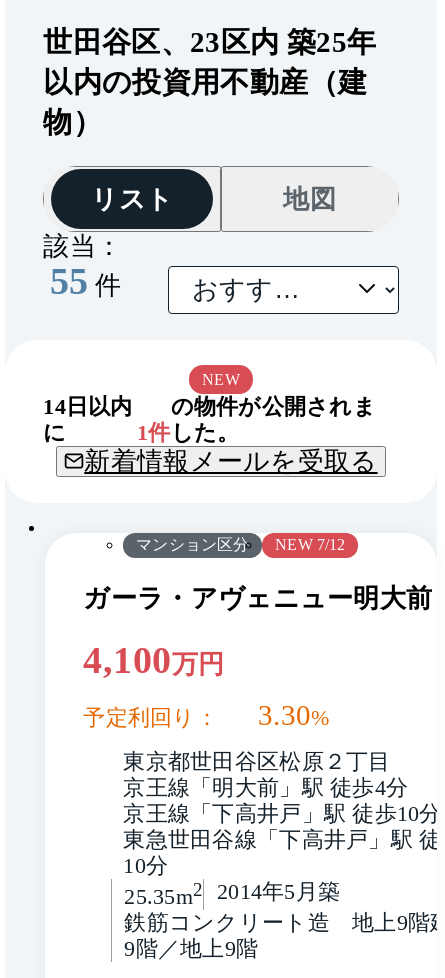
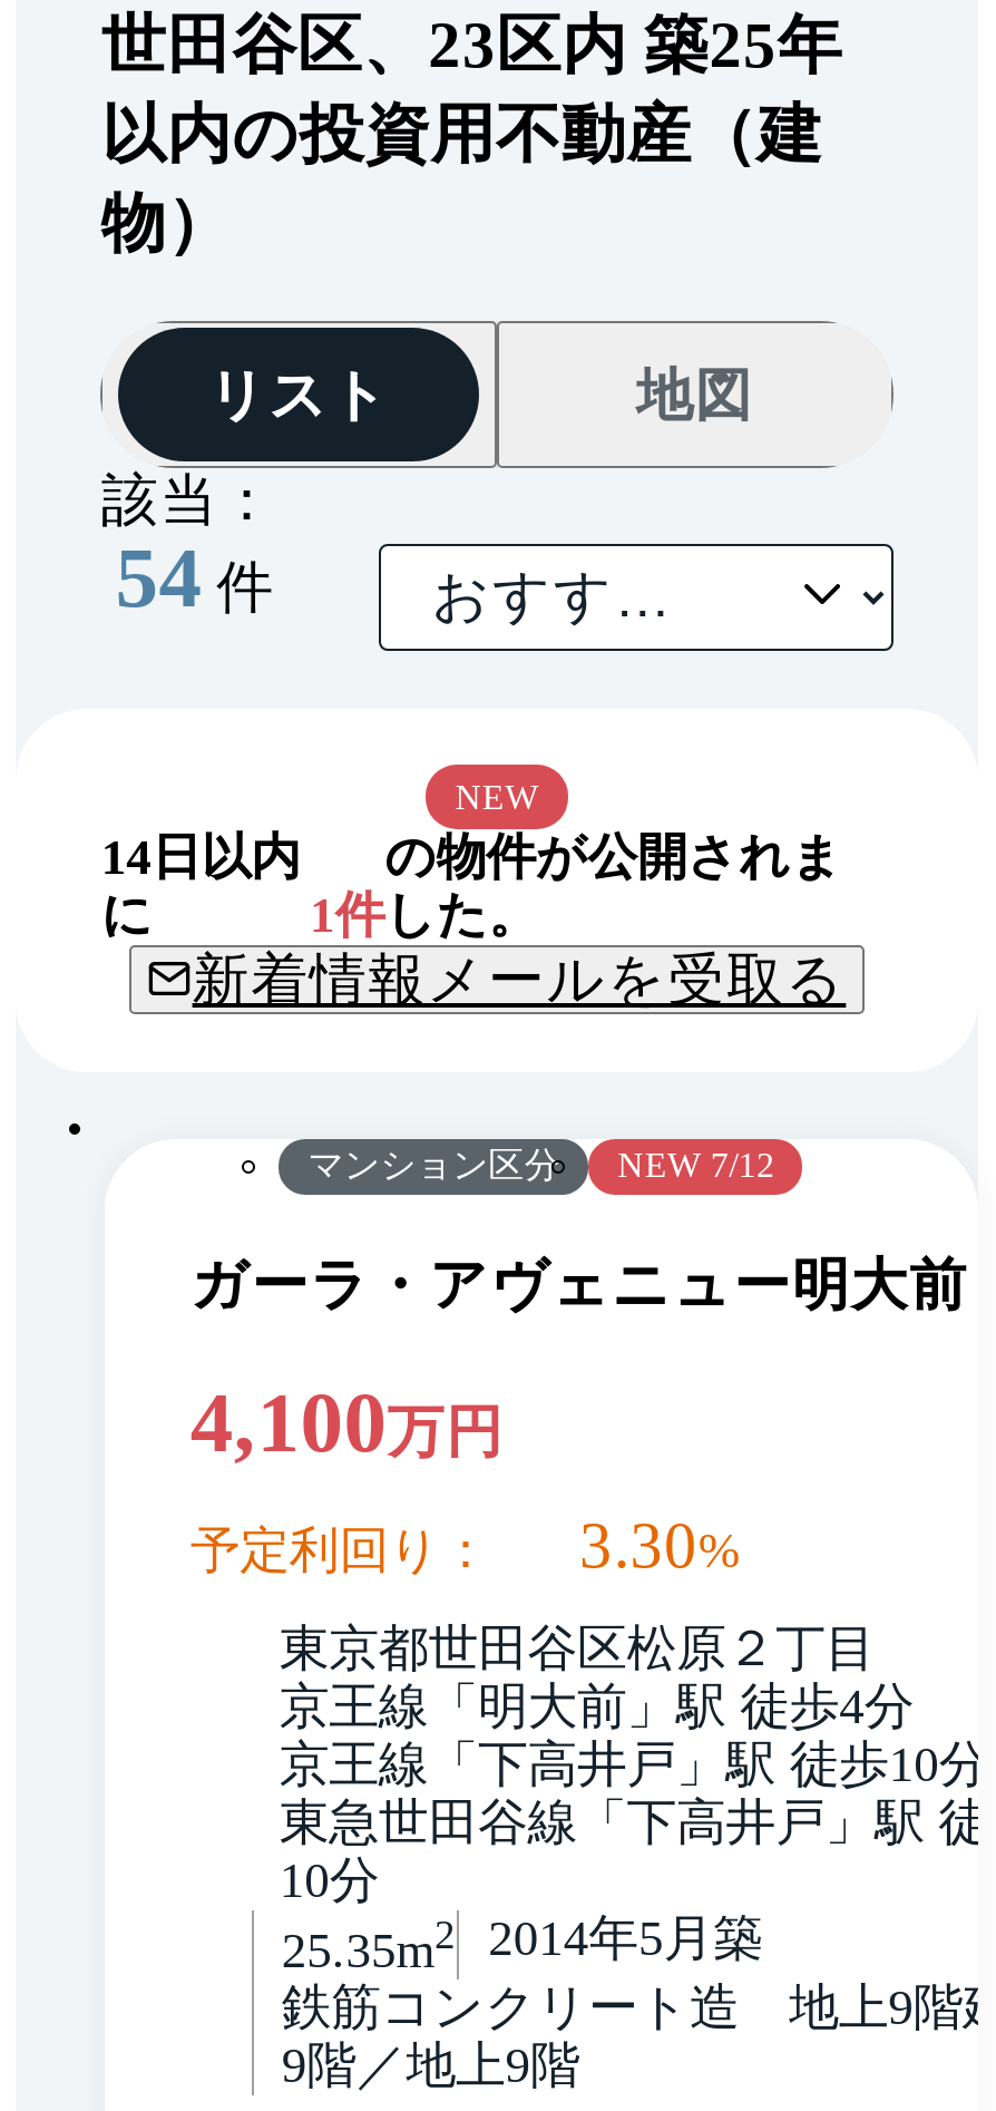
[50,260,121,302] 55 件 -> [115,531,275,625] 54 件

